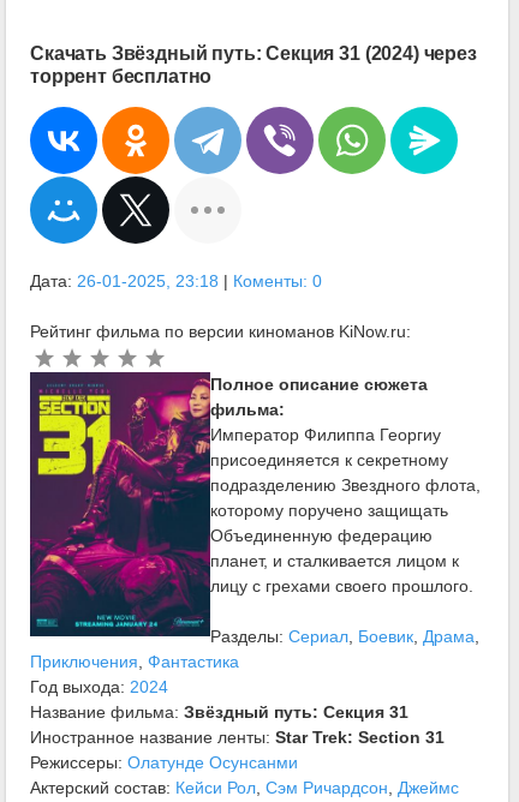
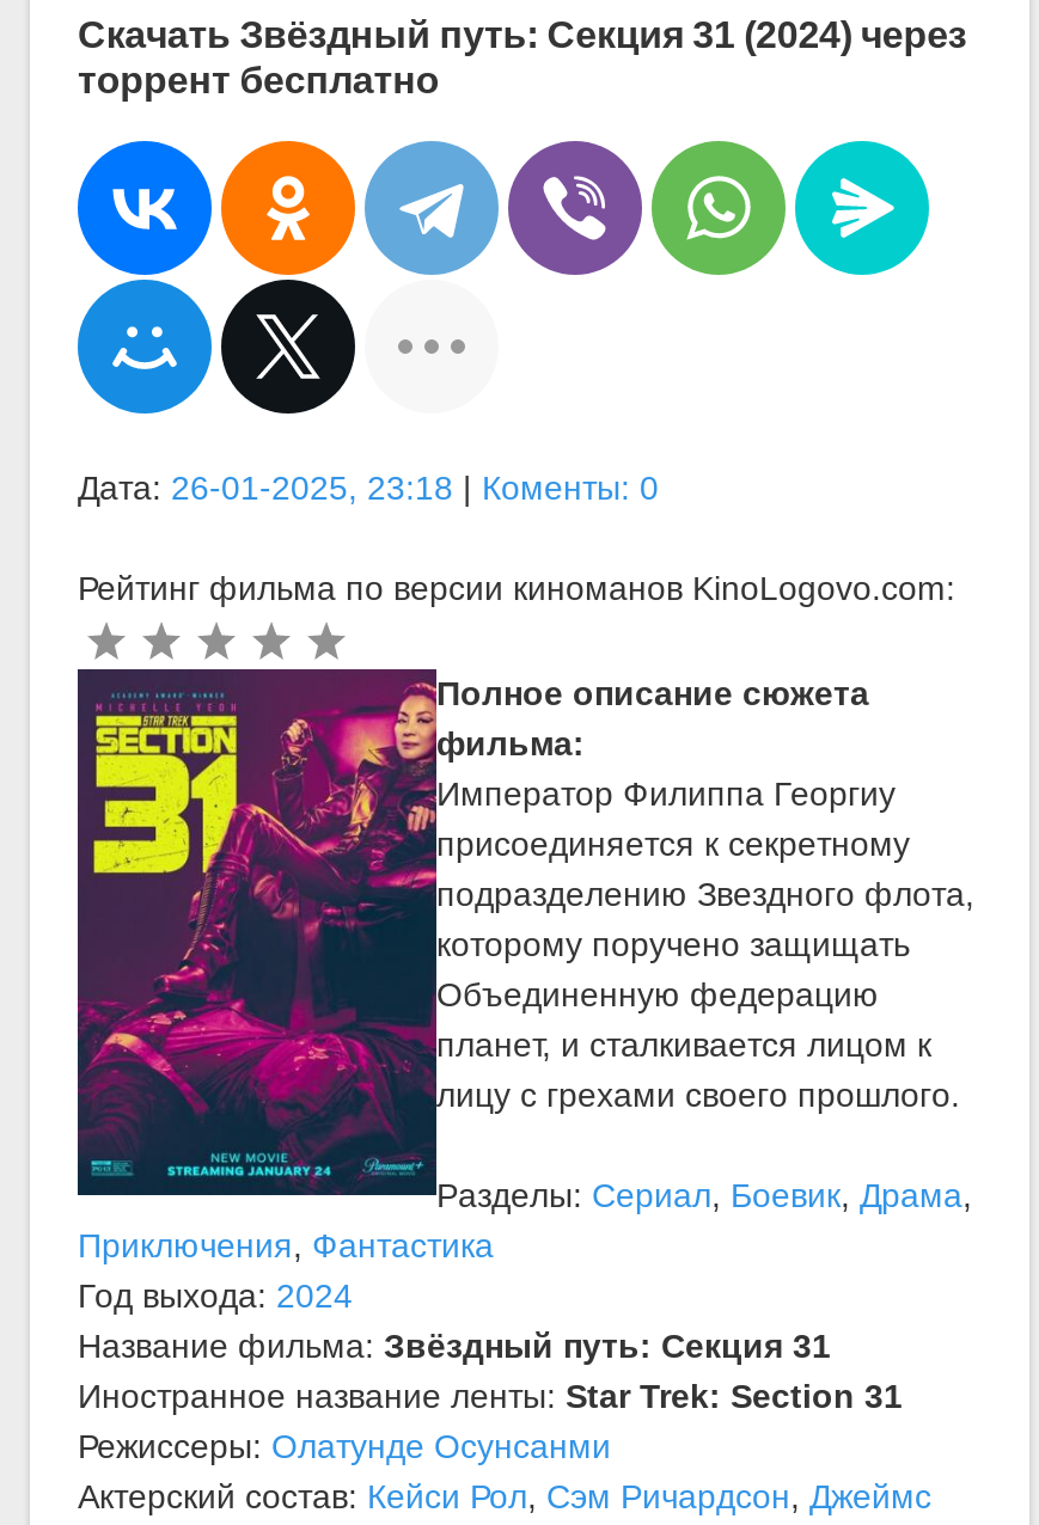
[30,322,411,342] Рейтинг фильма по версии киноманов KiNow.ru: -> [78,570,955,608] Рейтинг фильма по версии киноманов KinoLogovo.com:

